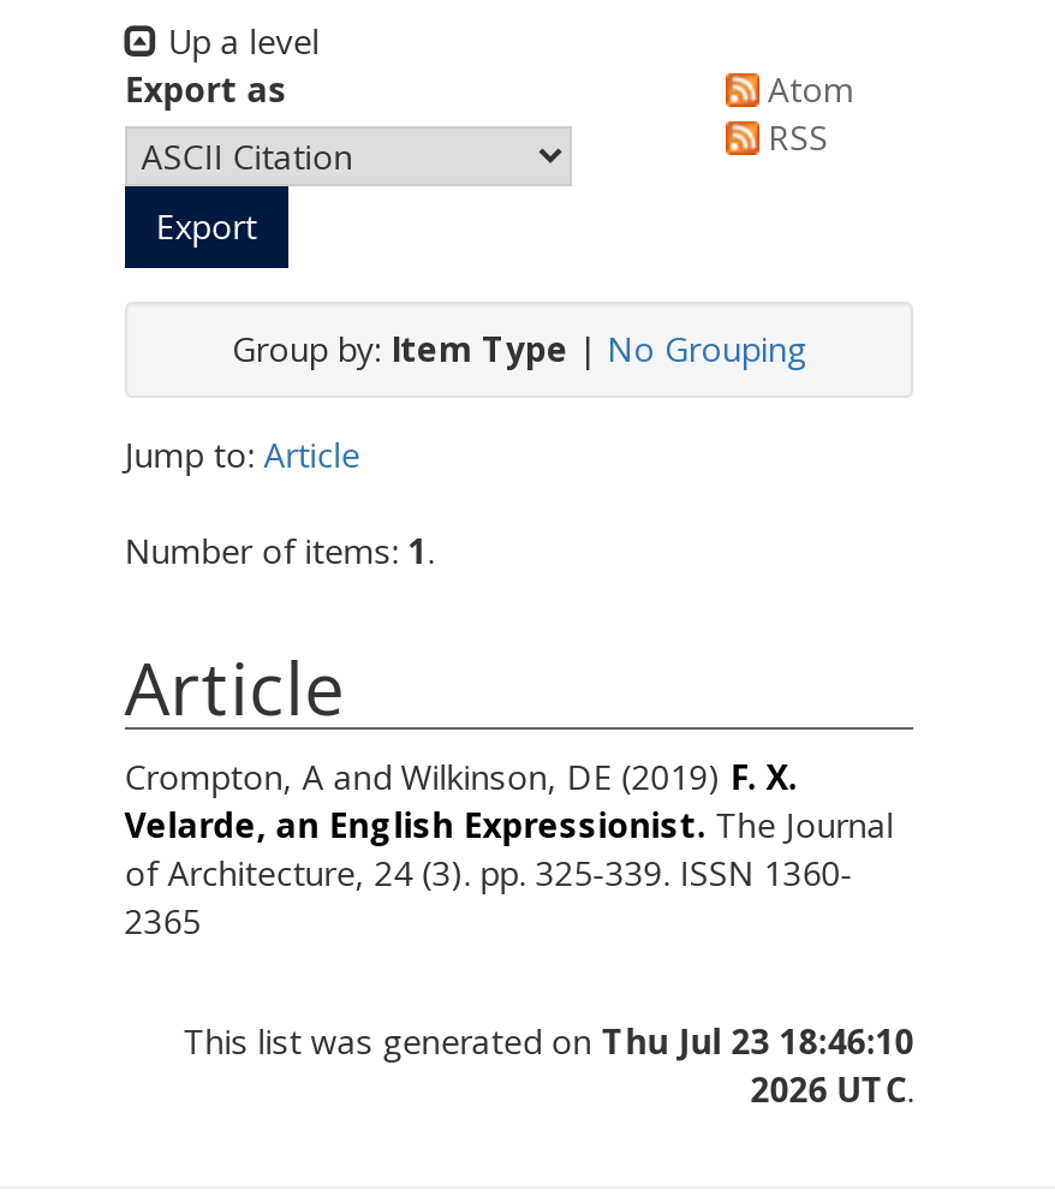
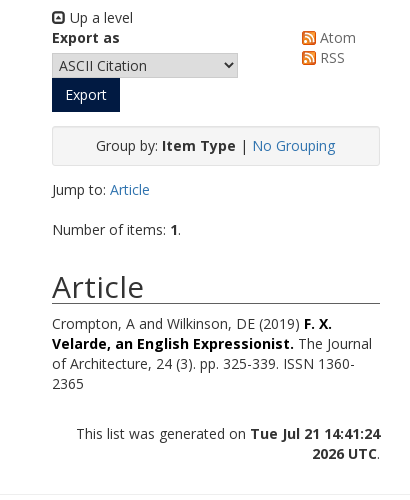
[183,1017,914,1063] This list was generated on Thu Jul 23 18:46:10 -> [76,424,380,443] This list was generated on Tue Jul 21 14:41:24

